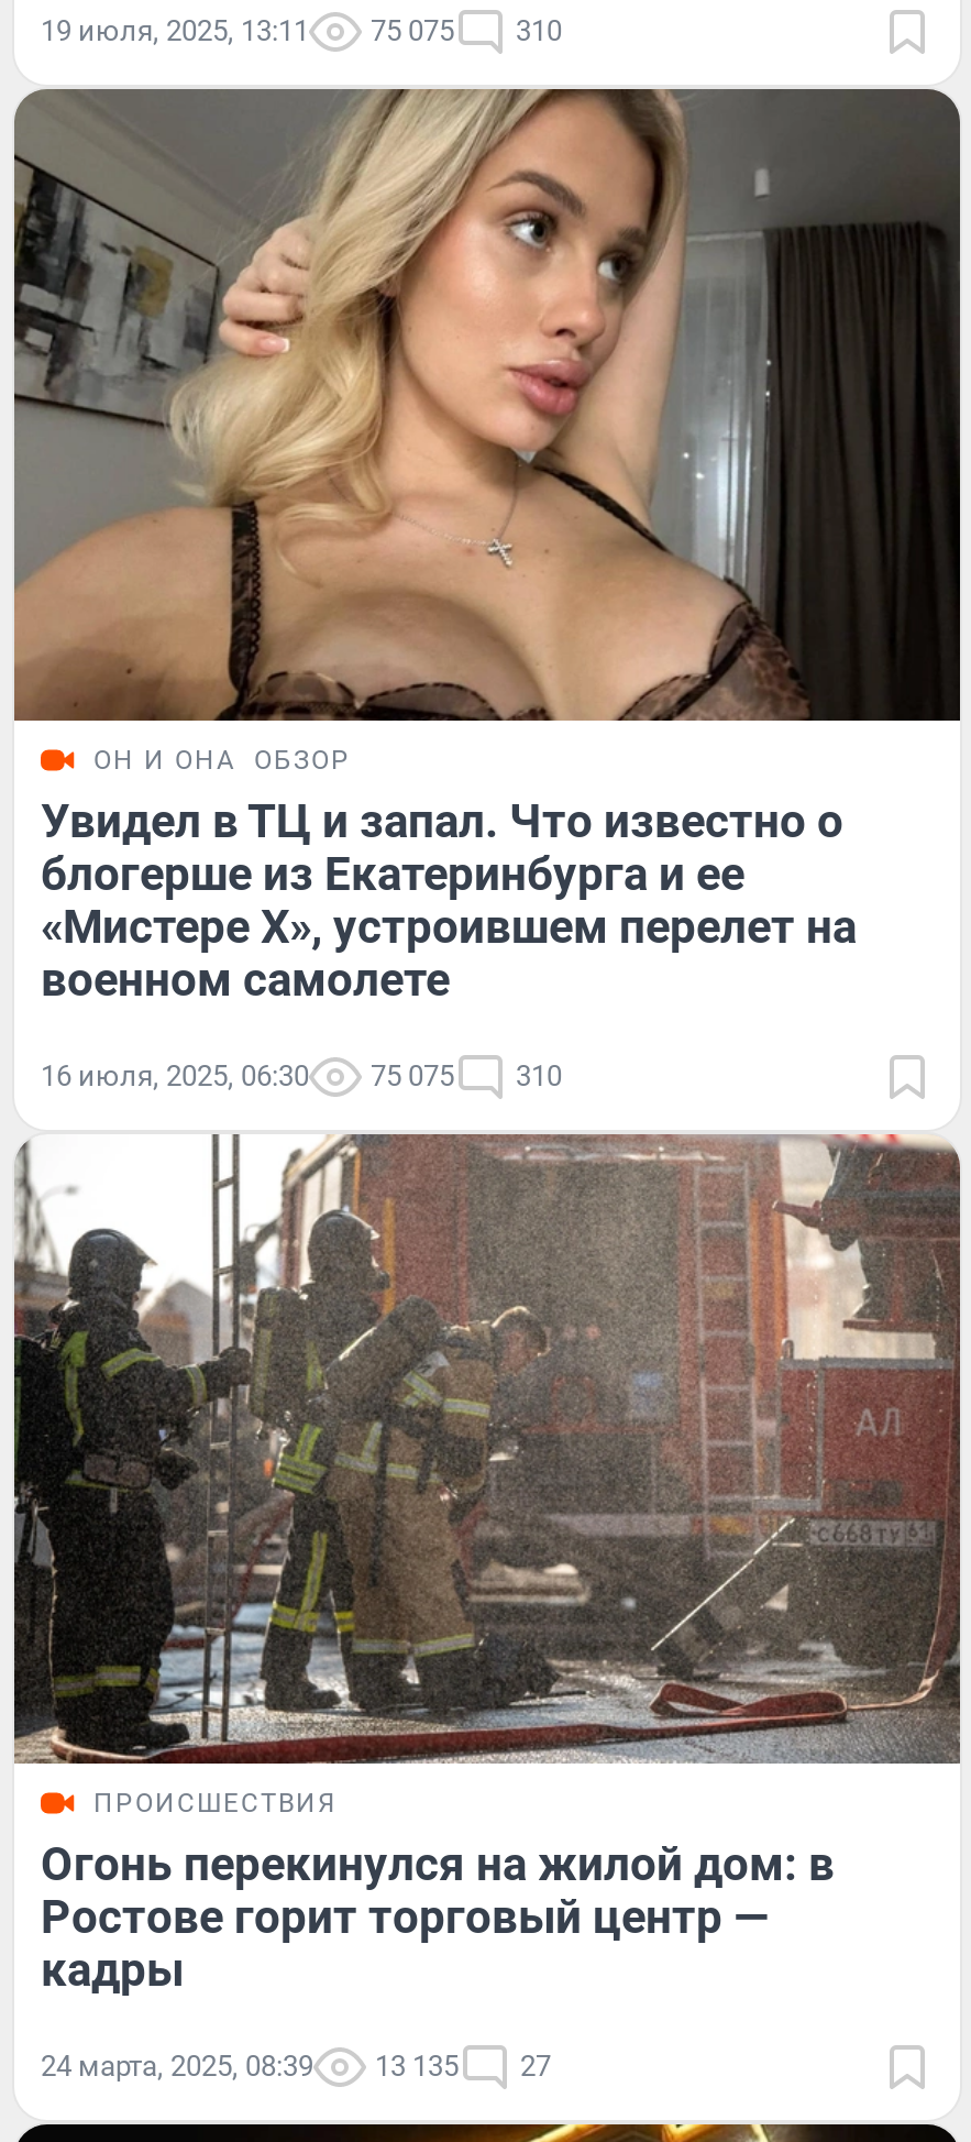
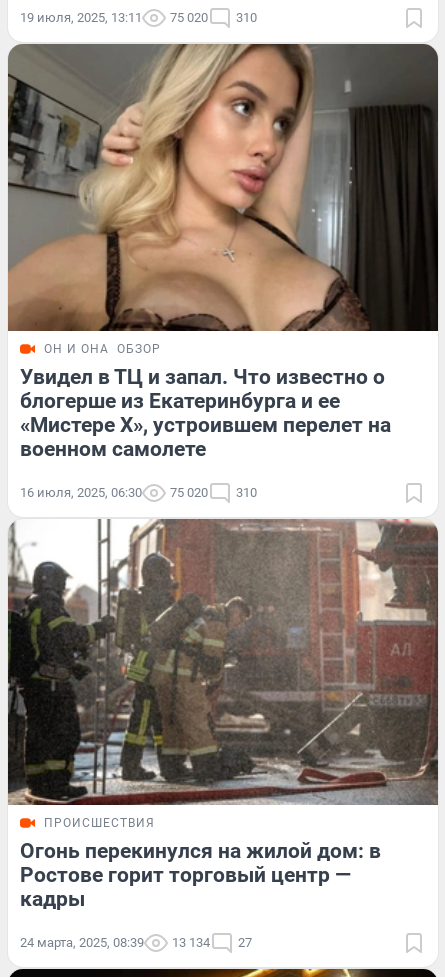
[41,14,562,47] 19 июля, 2025, 13:11 75 075 310 -> [20,10,257,25] 19 июля, 2025, 13:11 75 020 310
[41,1059,562,1092] 16 июля, 2025, 06:30 75 075 310 -> [20,485,257,500] 16 июля, 2025, 06:30 75 020 310
[41,2050,551,2083] 24 марта, 2025, 08:39 13 135 27 -> [20,935,252,950] 24 марта, 2025, 08:39 13 134 27

